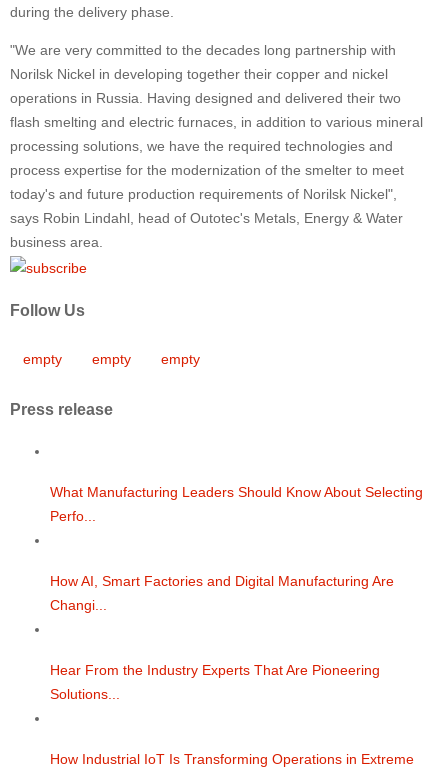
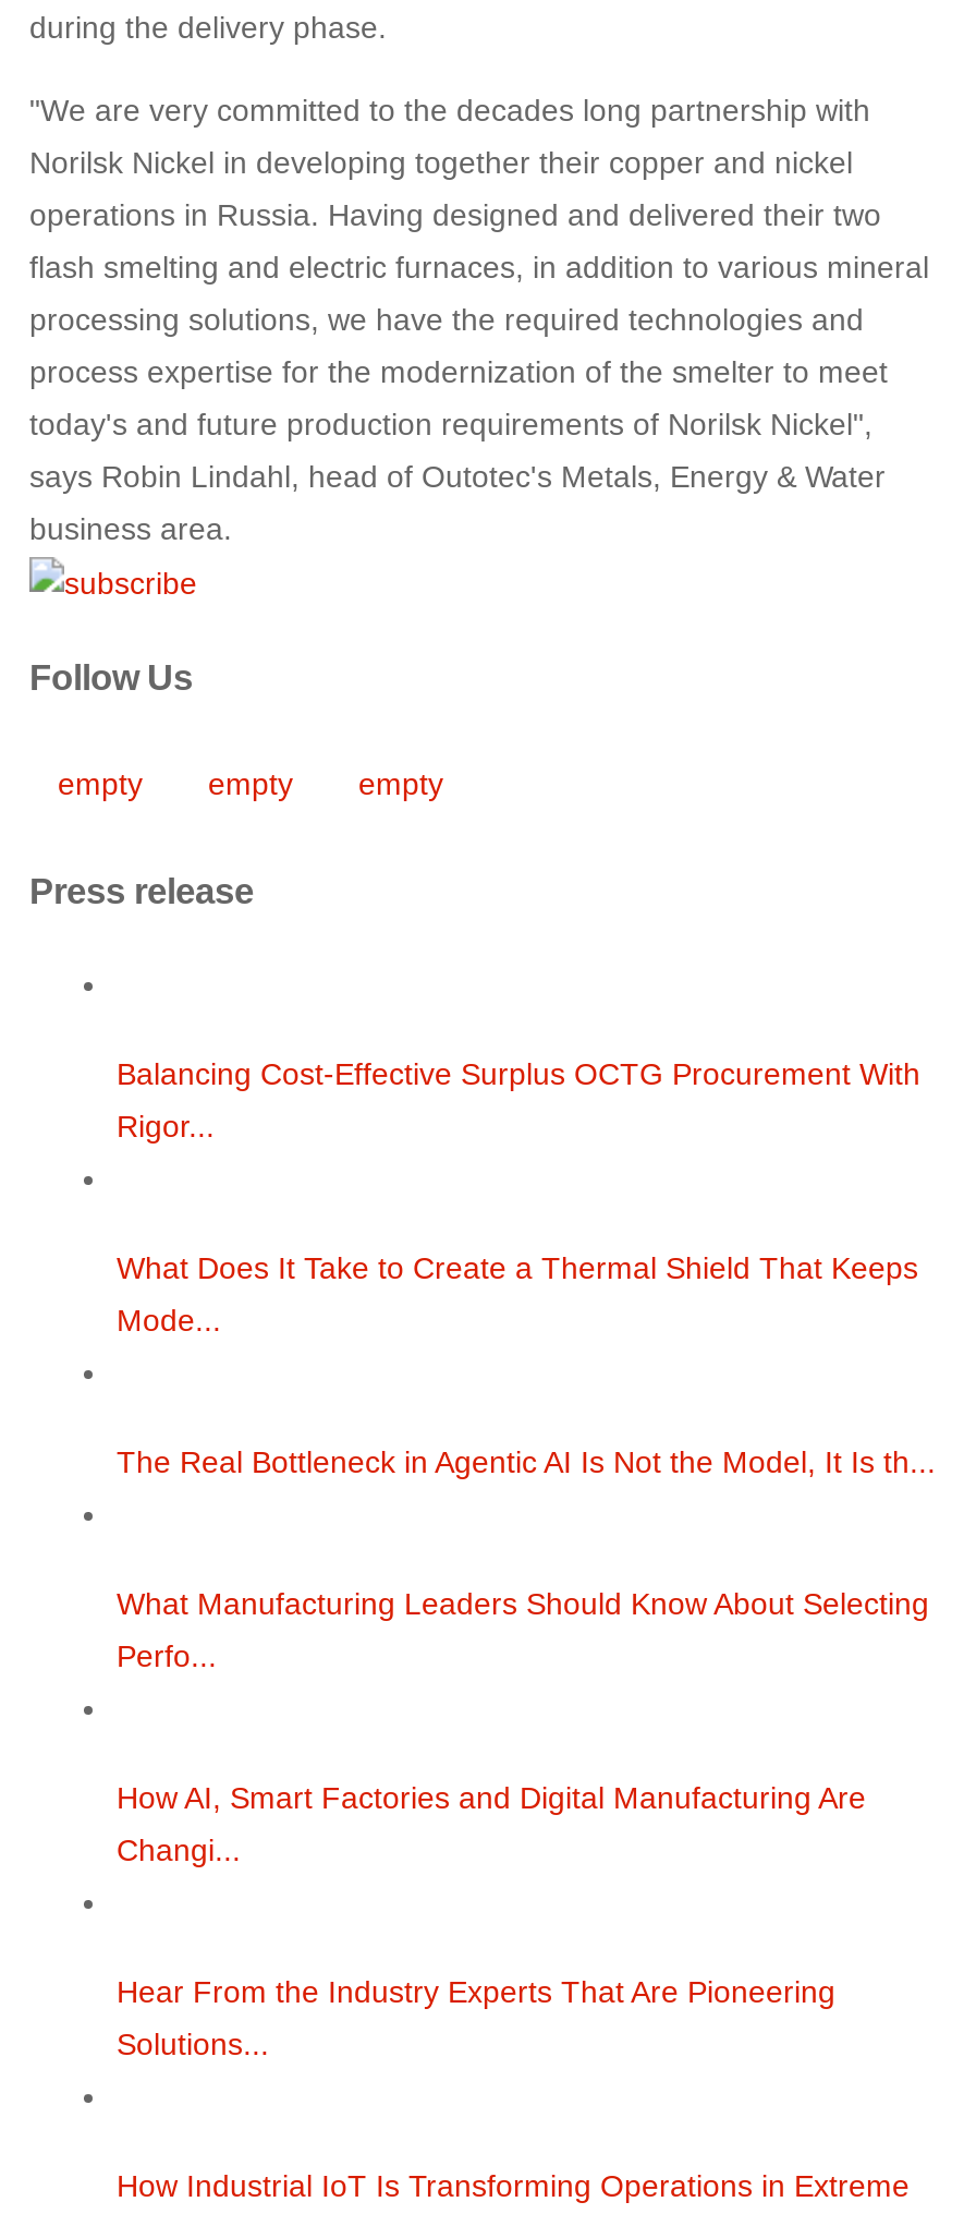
none -> [117,1055,920,1142] Balancing Cost-Effective Surplus OCTG Procurement With | Rigor...
none -> [117,1249,918,1336] What Does It Take to Create a Thermal Shield That Keeps | Mode...
none -> [117,1443,936,1478] The Real Bottleneck in Agentic AI Is Not the Model, It Is th...

